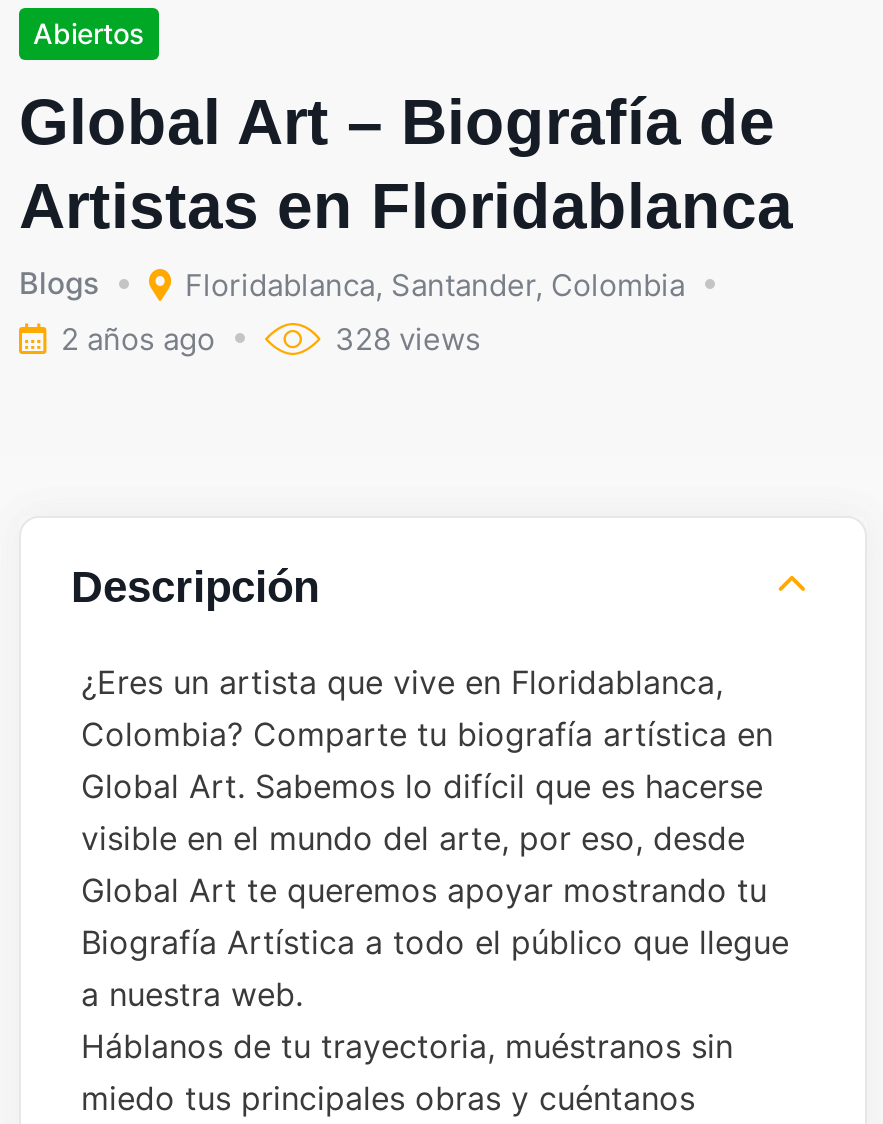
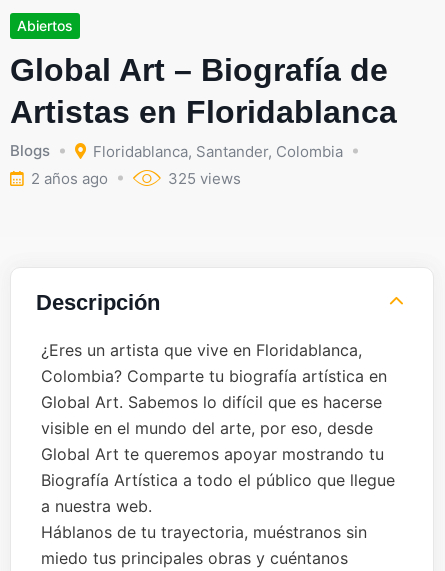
[335,320,481,358] 328 views -> [168,169,241,188] 325 views

